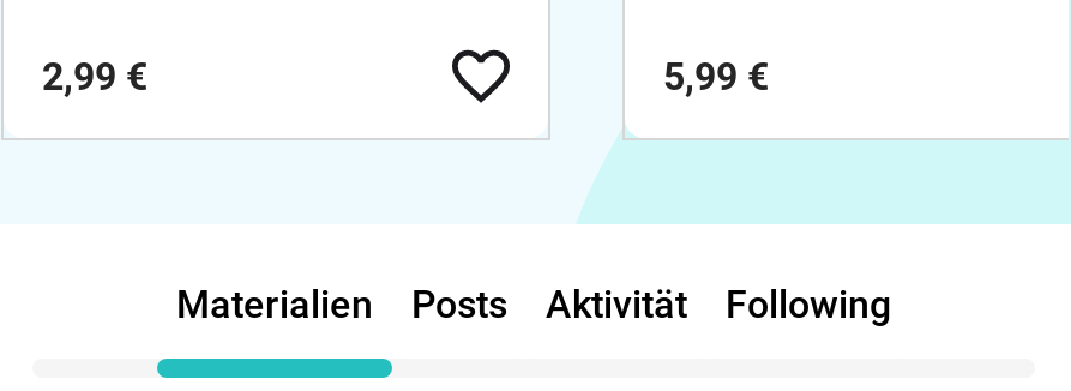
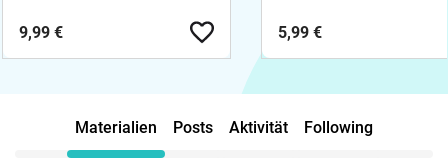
[42,54,148,100] 2,99 € -> [19,23,63,42] 9,99 €

